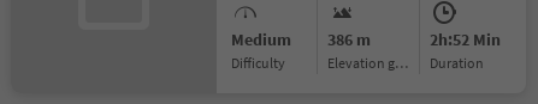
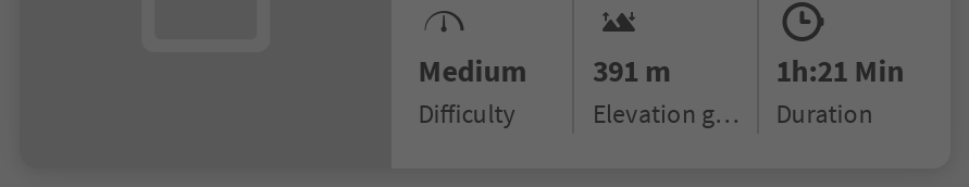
[231,29,371,50] Medium 386 m -> [418,51,671,90] Medium 391 m
[429,29,500,50] 2h:52 Min -> [776,51,904,90] 1h:21 Min

